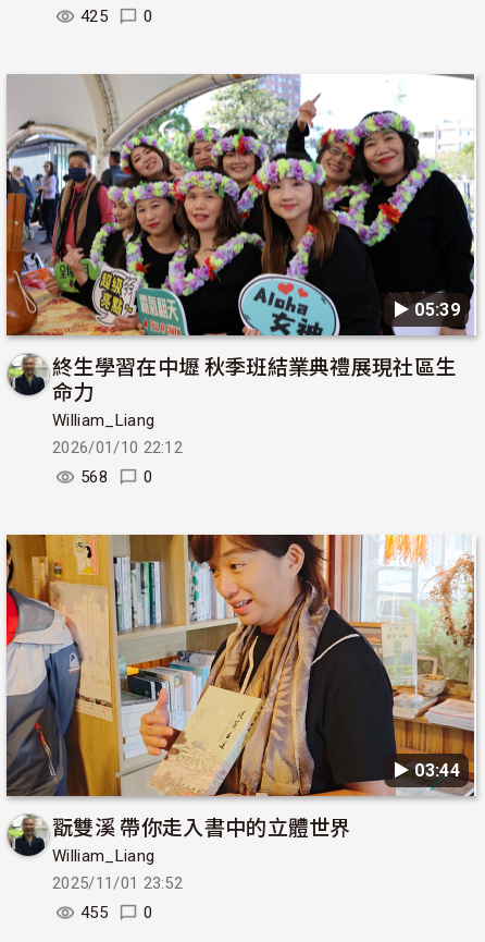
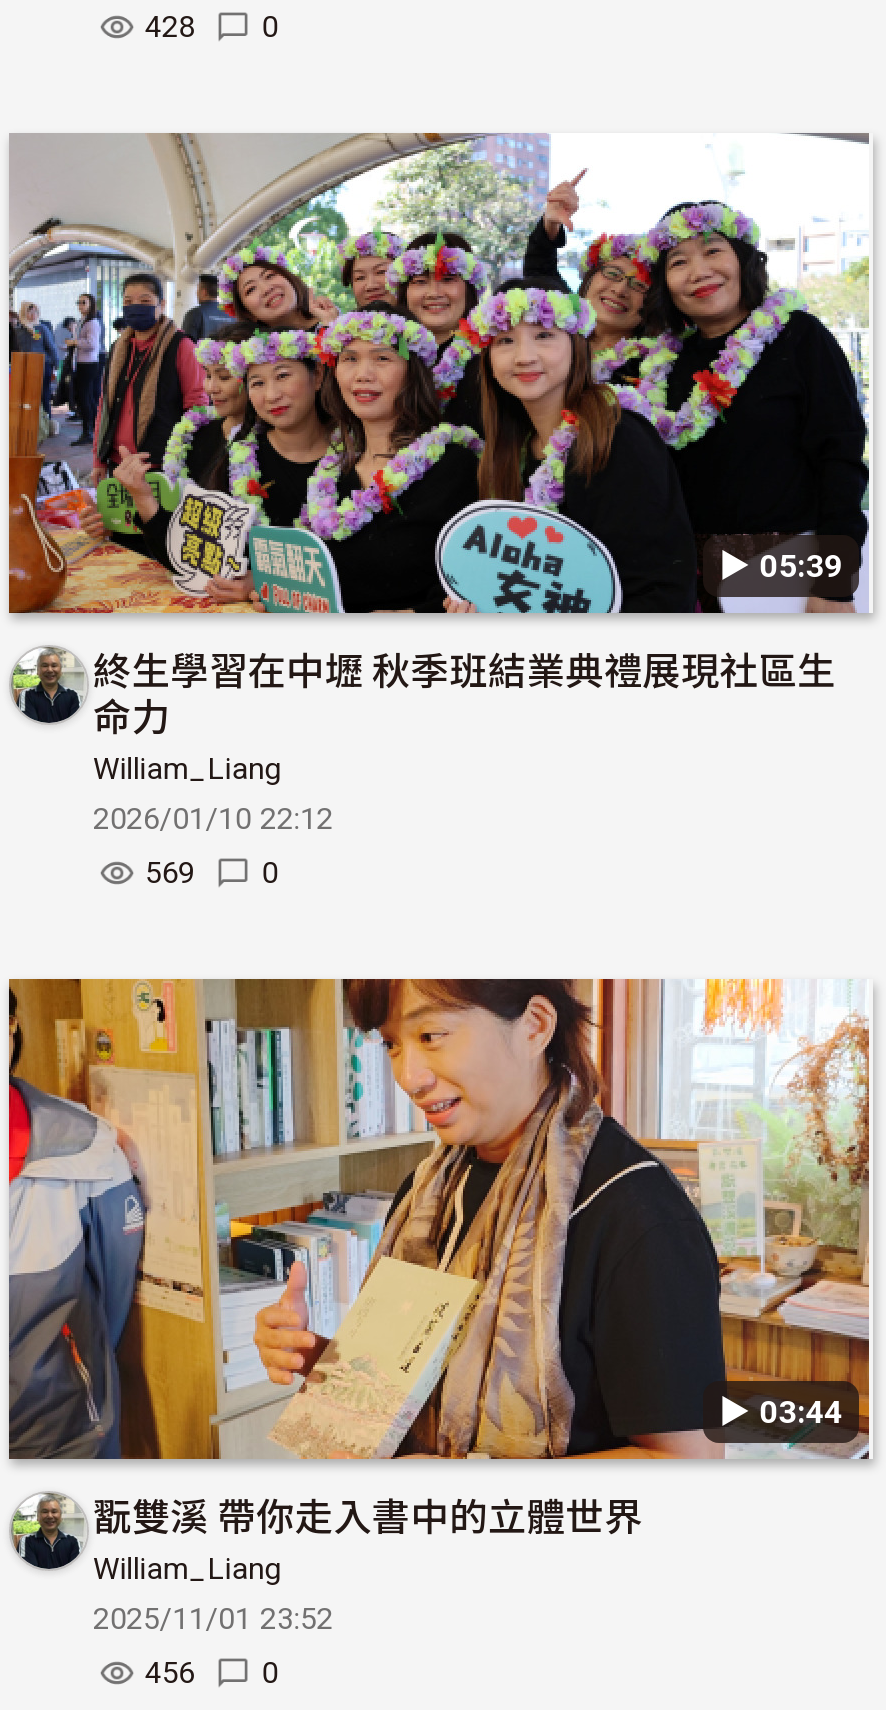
[80,6,153,26] 425 0 -> [145,9,278,45] 428 0
[80,467,153,487] 568 0 -> [145,855,278,891] 569 0
[80,903,153,922] 455 0 -> [145,1655,278,1691] 456 0

